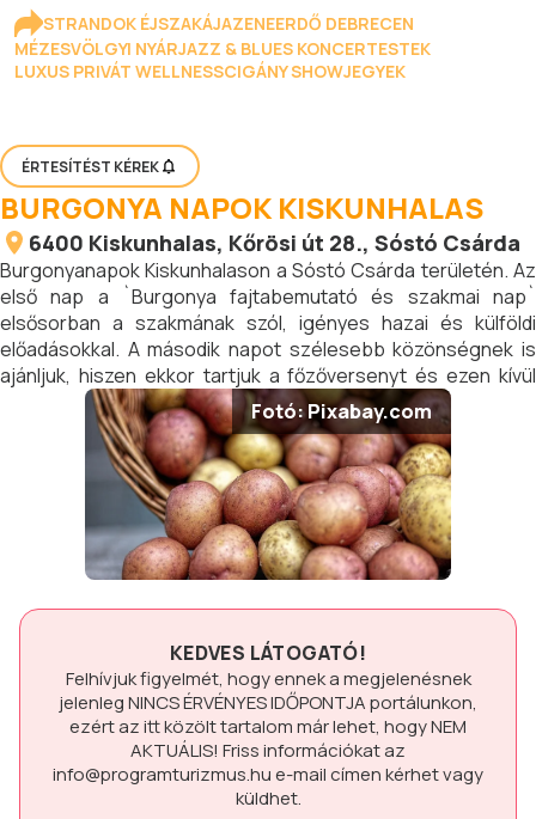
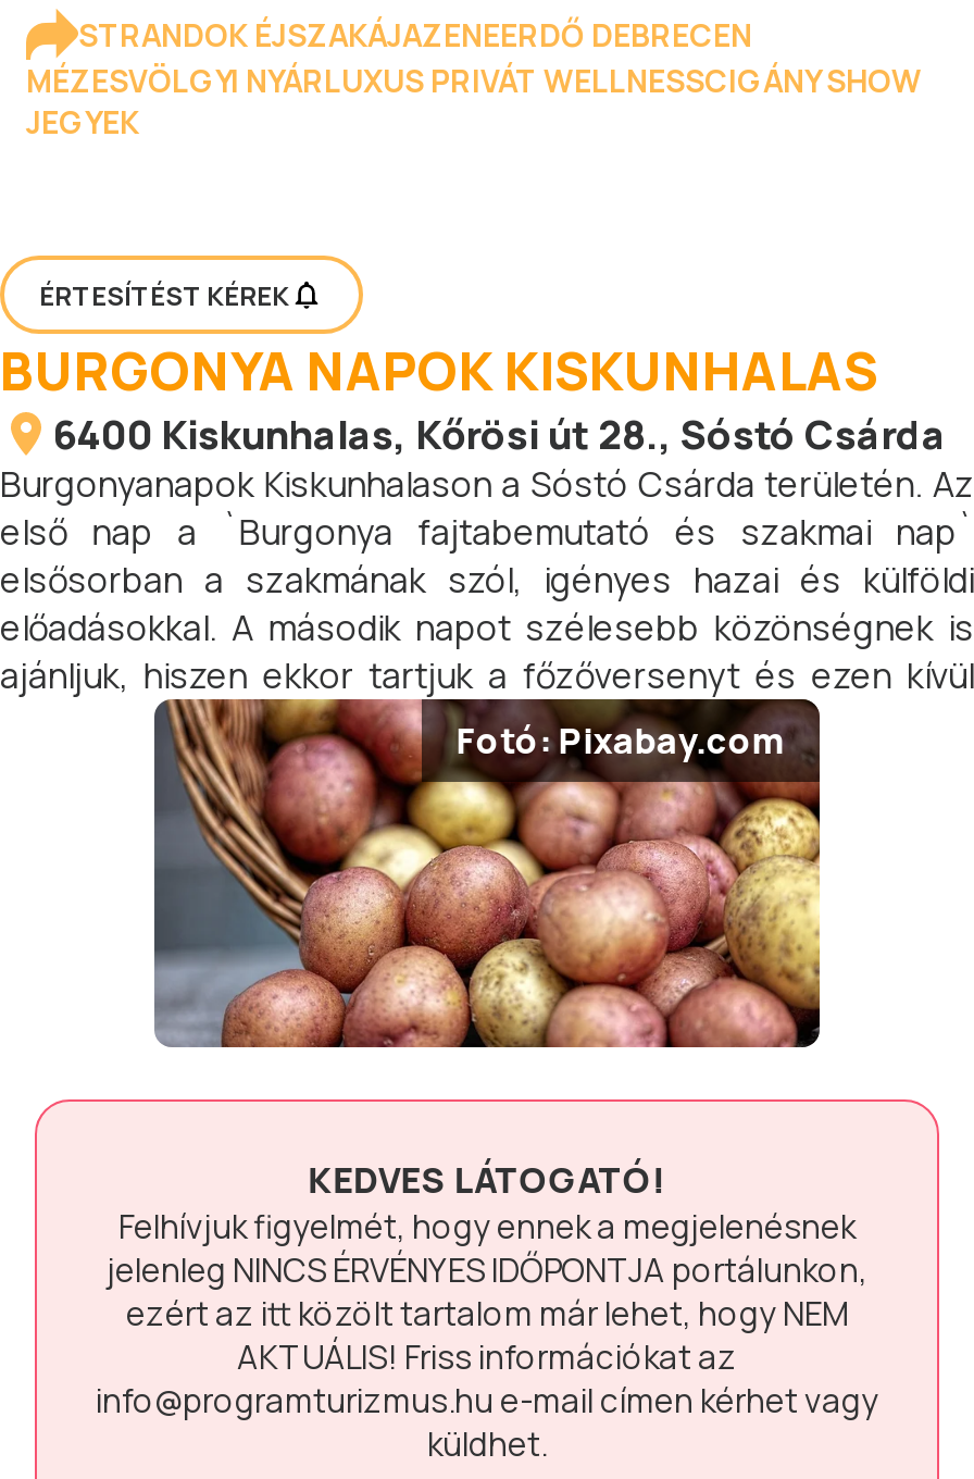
[14,37,431,82] MÉZESVÖLGYI NYÁRJAZZ & BLUES KONCERTESTEK | LUXUS PRIVÁT WELLNESSCIGÁNY SHOWJEGYEK -> [26,60,922,142] MÉZESVÖLGYI NYÁRLUXUS PRIVÁT WELLNESSCIGÁNY SHOW | JEGYEK

